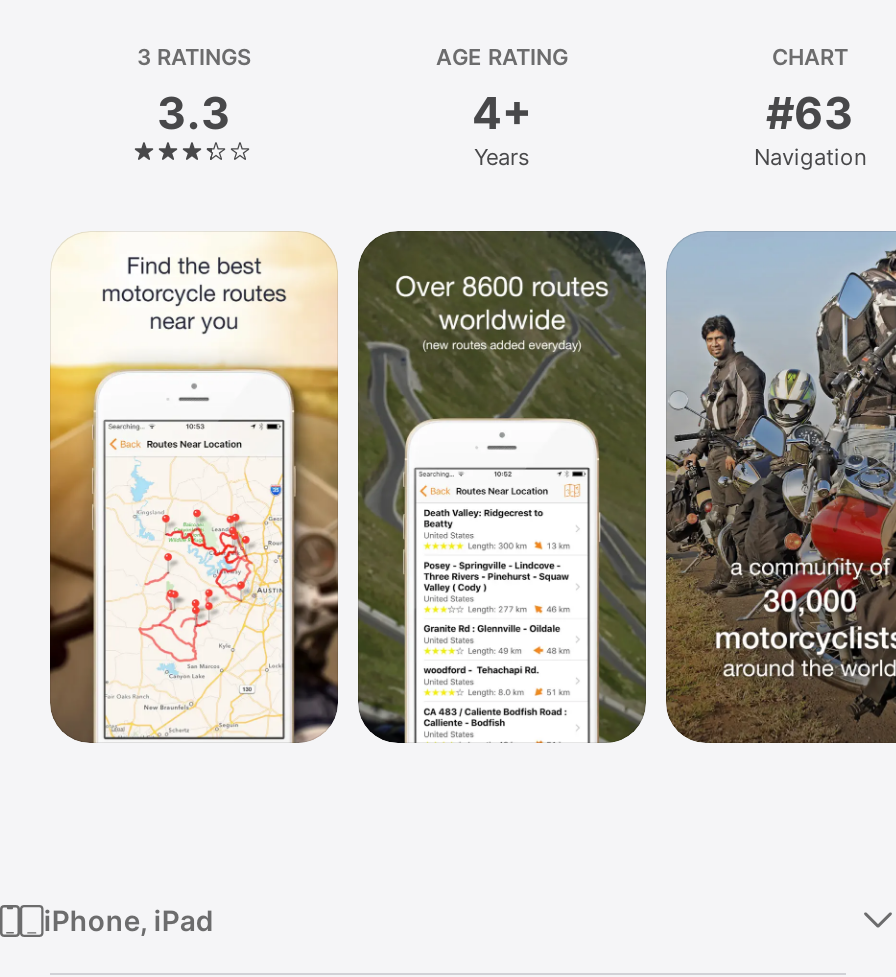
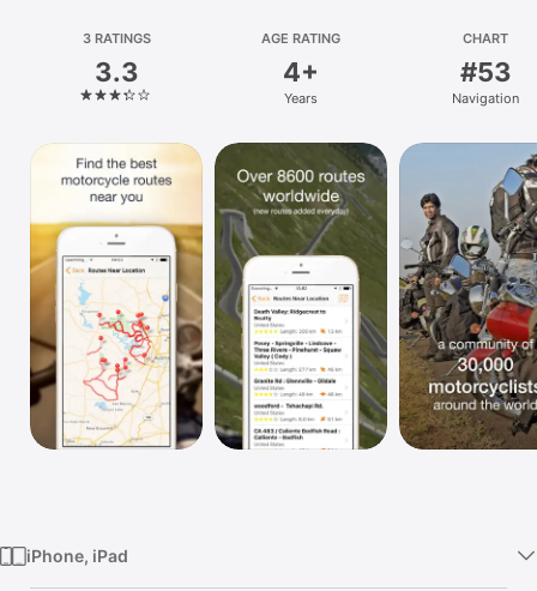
[766,87,854,139] #63 -> [460,56,511,88] #53

